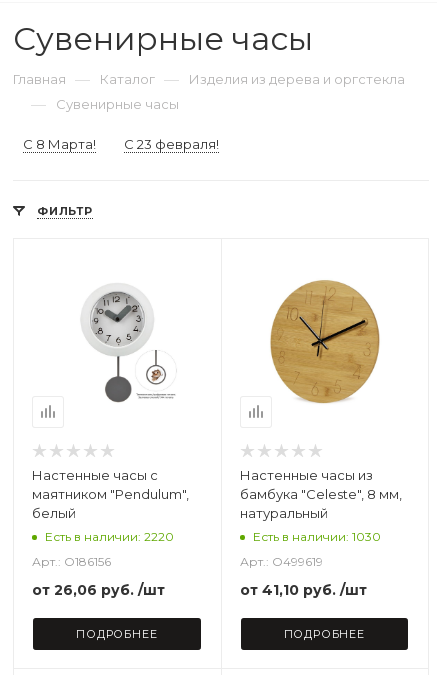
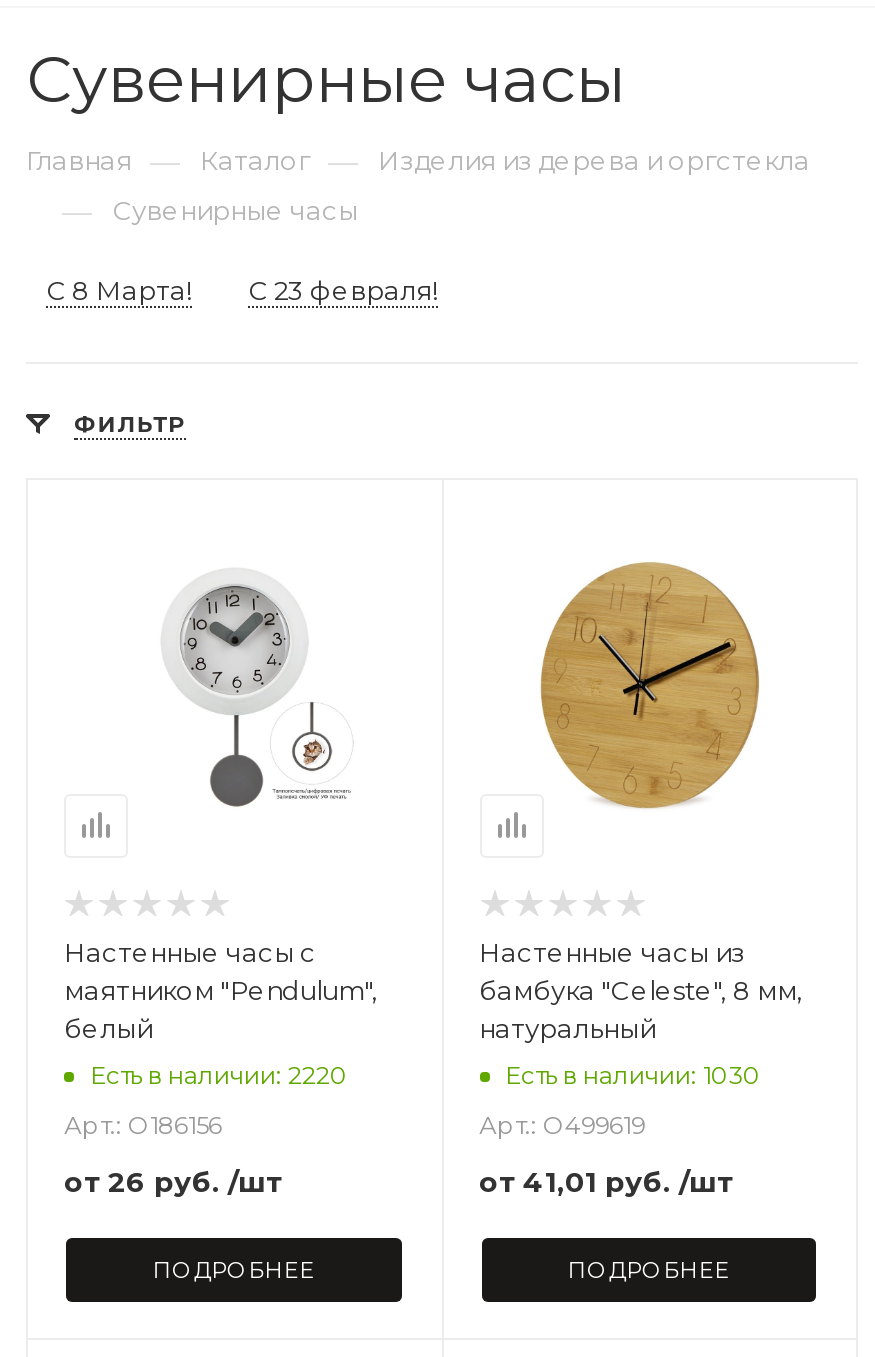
[32,580,165,598] от 26,06 руб. /шт -> [64,1163,282,1199] от 26 руб. /шт
[239,580,366,598] от 41,10 руб. /шт -> [479,1163,733,1199] от 41,01 руб. /шт

